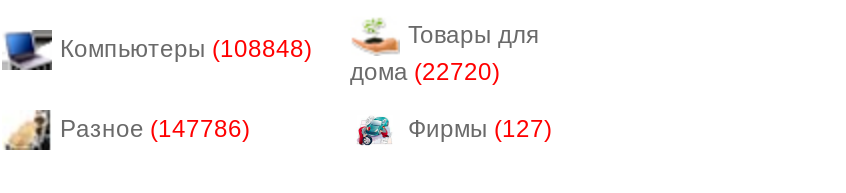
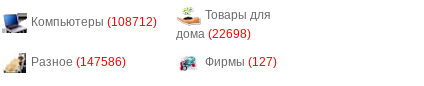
[60,35,312,63] Компьютеры (108848) -> [31,15,157,29] Компьютеры (108712)
[350,58,500,86] дома (22720) -> [176,27,251,41] дома (22698)
[60,115,250,143] Разное (147786) -> [31,55,126,69] Разное (147586)

